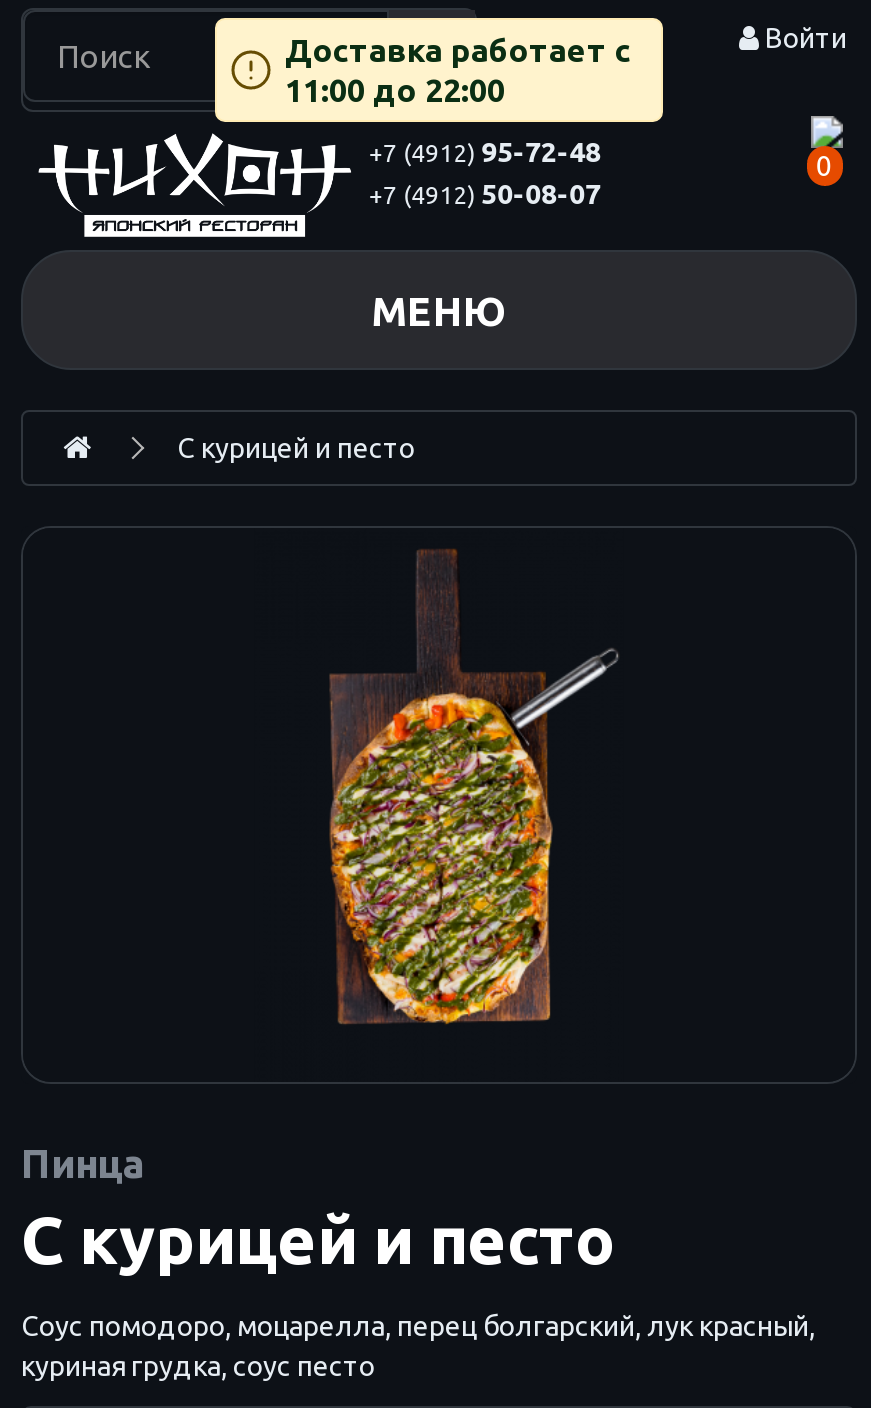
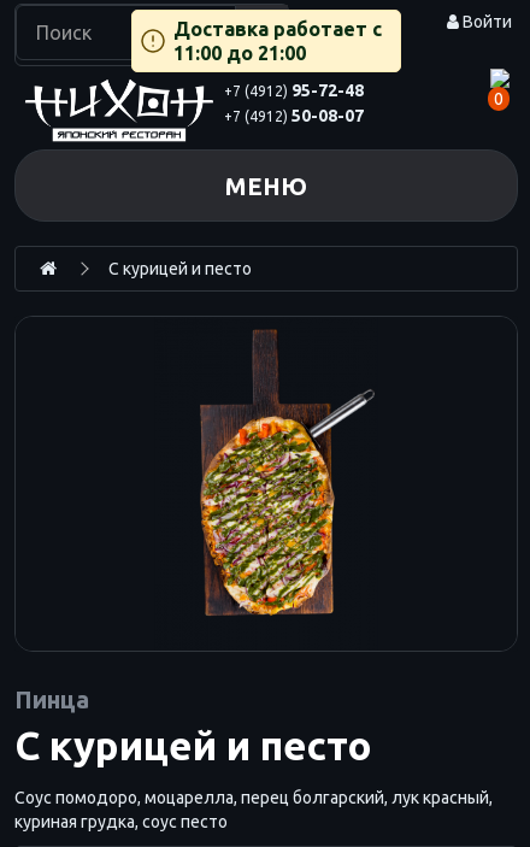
[285,72,505,108] 11:00 до 22:00 -> [173,42,306,64] 11:00 до 21:00

